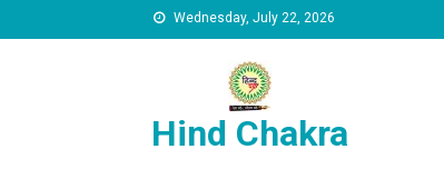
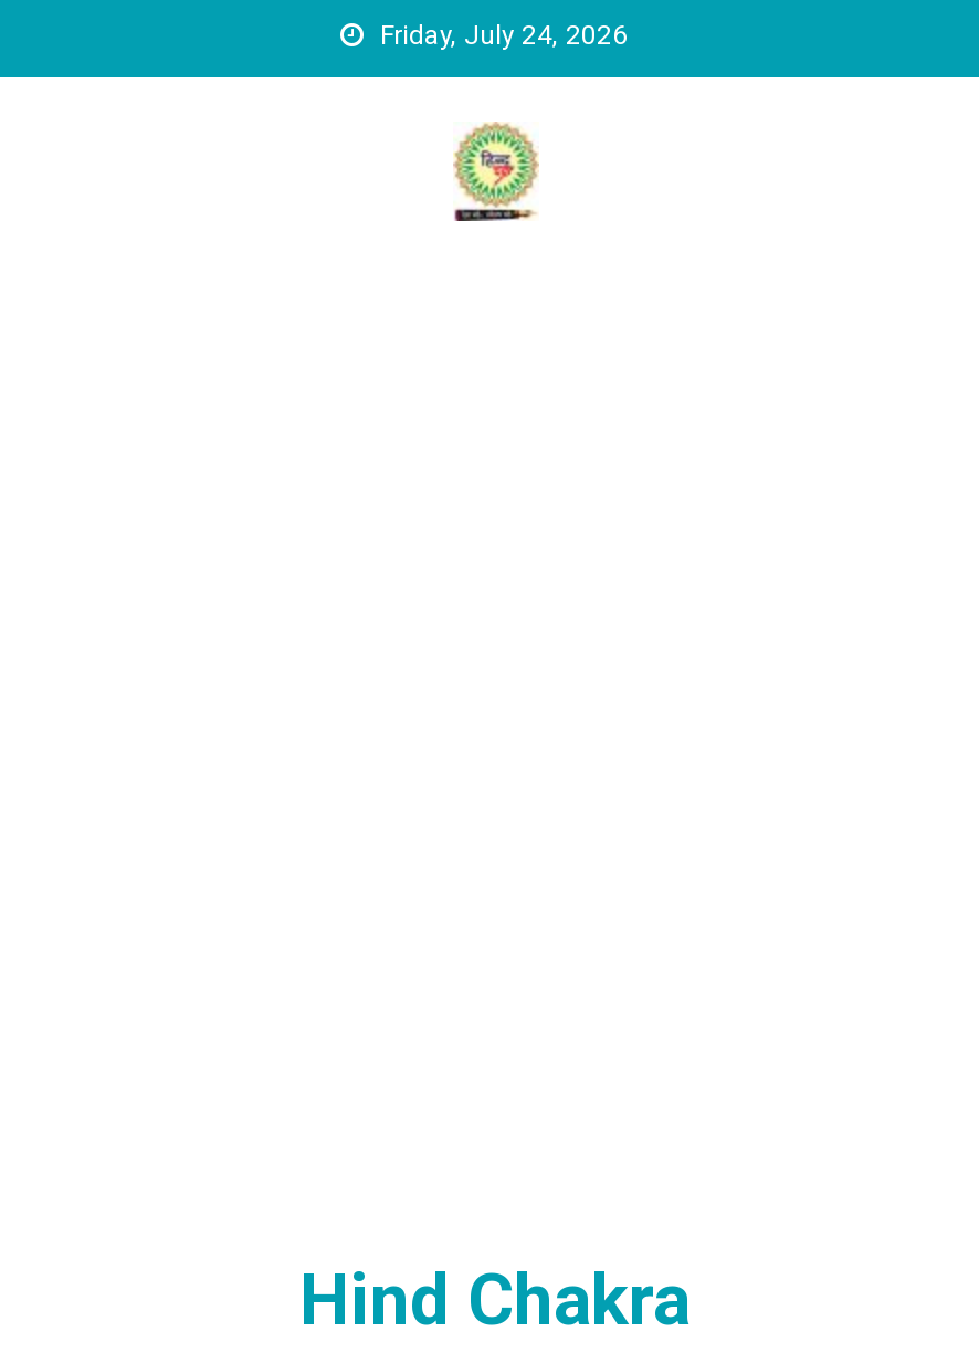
[173,10,334,26] Wednesday, July 22, 2026 -> [380,20,628,51] Friday, July 24, 2026

